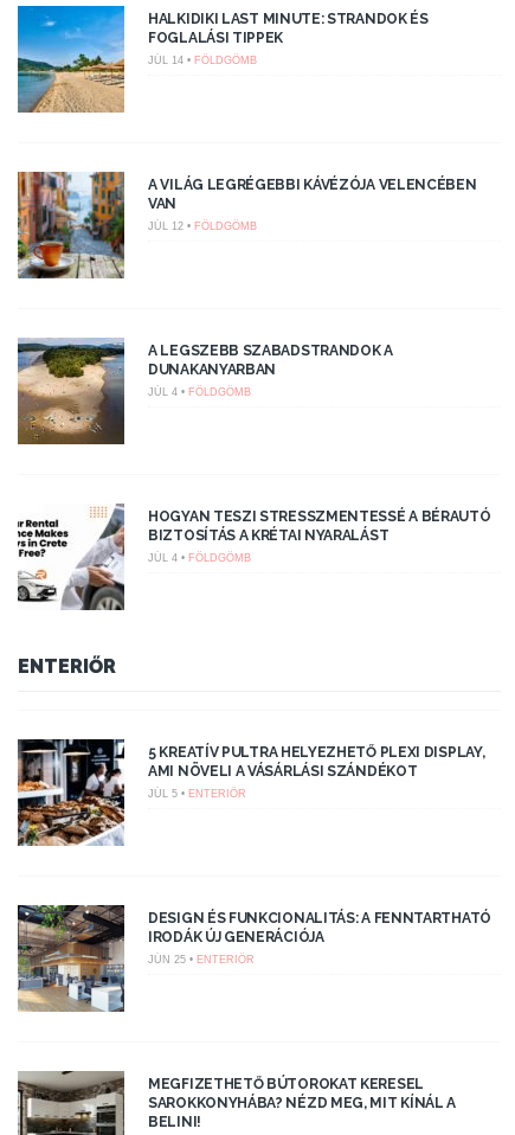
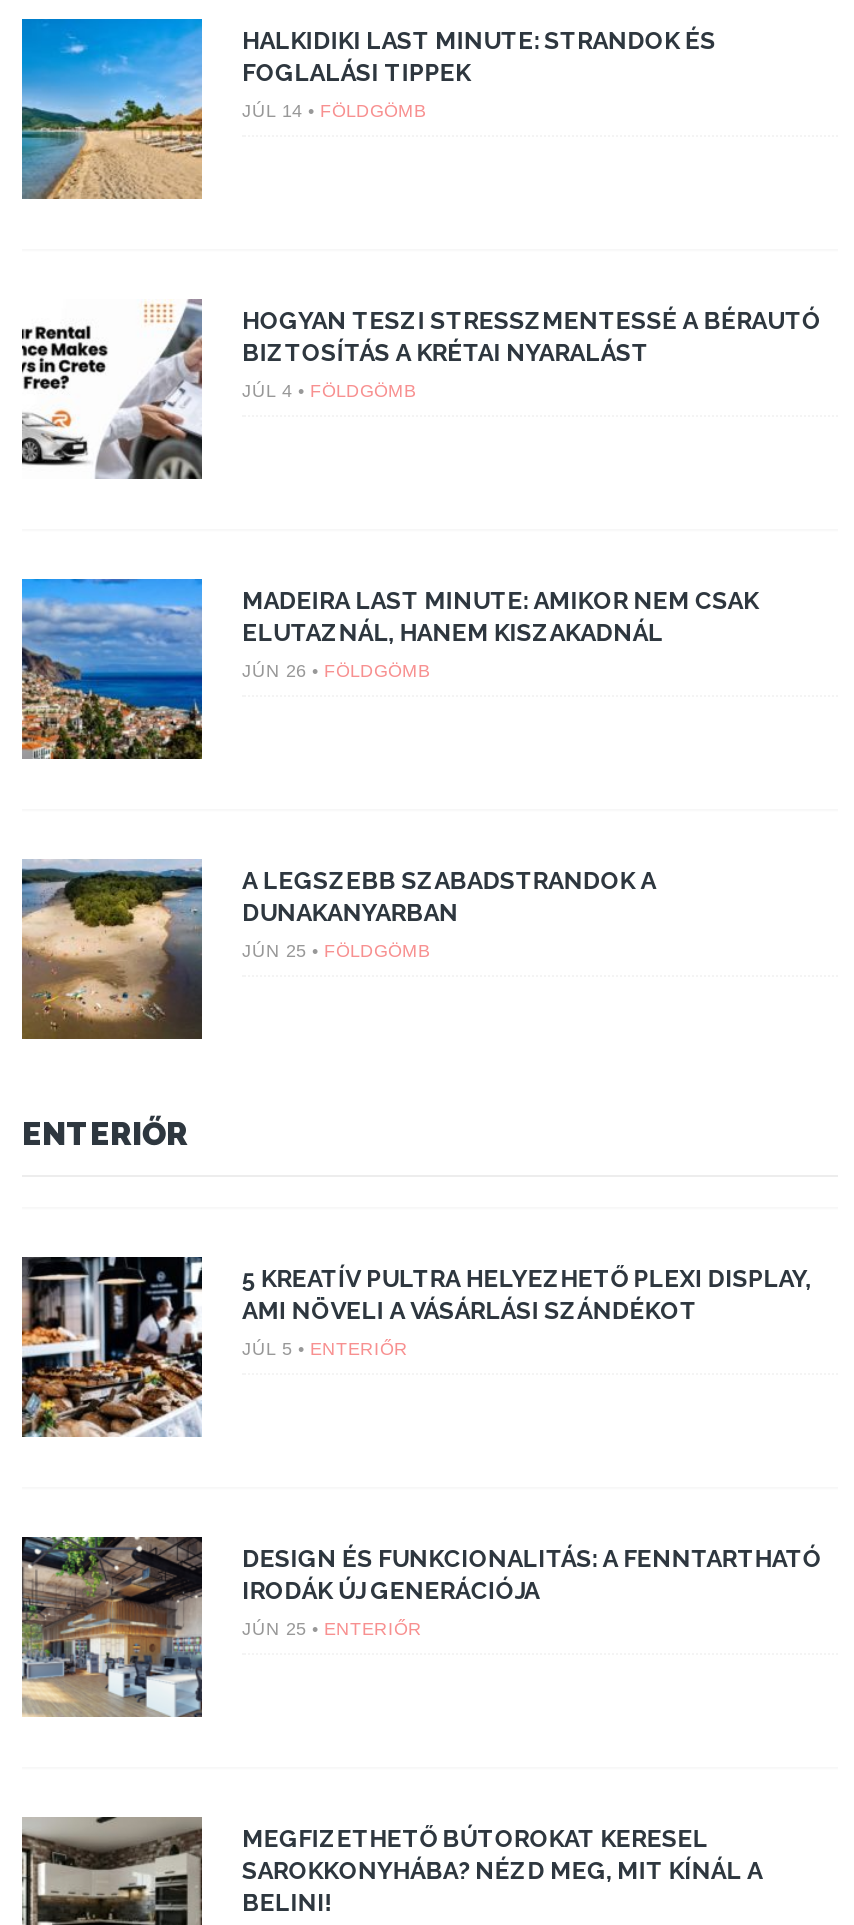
[17,171,477,280] [image] | A VILÁG LEGRÉGEBBI KÁVÉZÓJA VELENCÉBEN | VAN | JÚL 12 • FÖLDGÖMB -> none
moved [17,338,393,444] -> [20,859,656,1041]: [image] | A LEGSZEBB SZABADSTRANDOK A | DUNAKANYARBAN
[148,386,251,398] JÚL 4 • FÖLDGÖMB -> none
moved [15,504,491,613] -> [18,299,821,483]: [image] | HOGYAN TESZI STRESSZMENTESSÉ A BÉRAUTÓ | BIZTOSÍTÁS A KRÉTAI NYARALÁST | JÚL 4 • FÖLDGÖMB
none -> [20,577,758,759] [image] | MADEIRA LAST MINUTE: AMIKOR NEM CSAK | ELUTAZNÁL, HANEM KISZAKADNÁL | JÚN 26 • FÖLDGÖMB
none -> [242,940,430,960] JÚN 25 • FÖLDGÖMB

